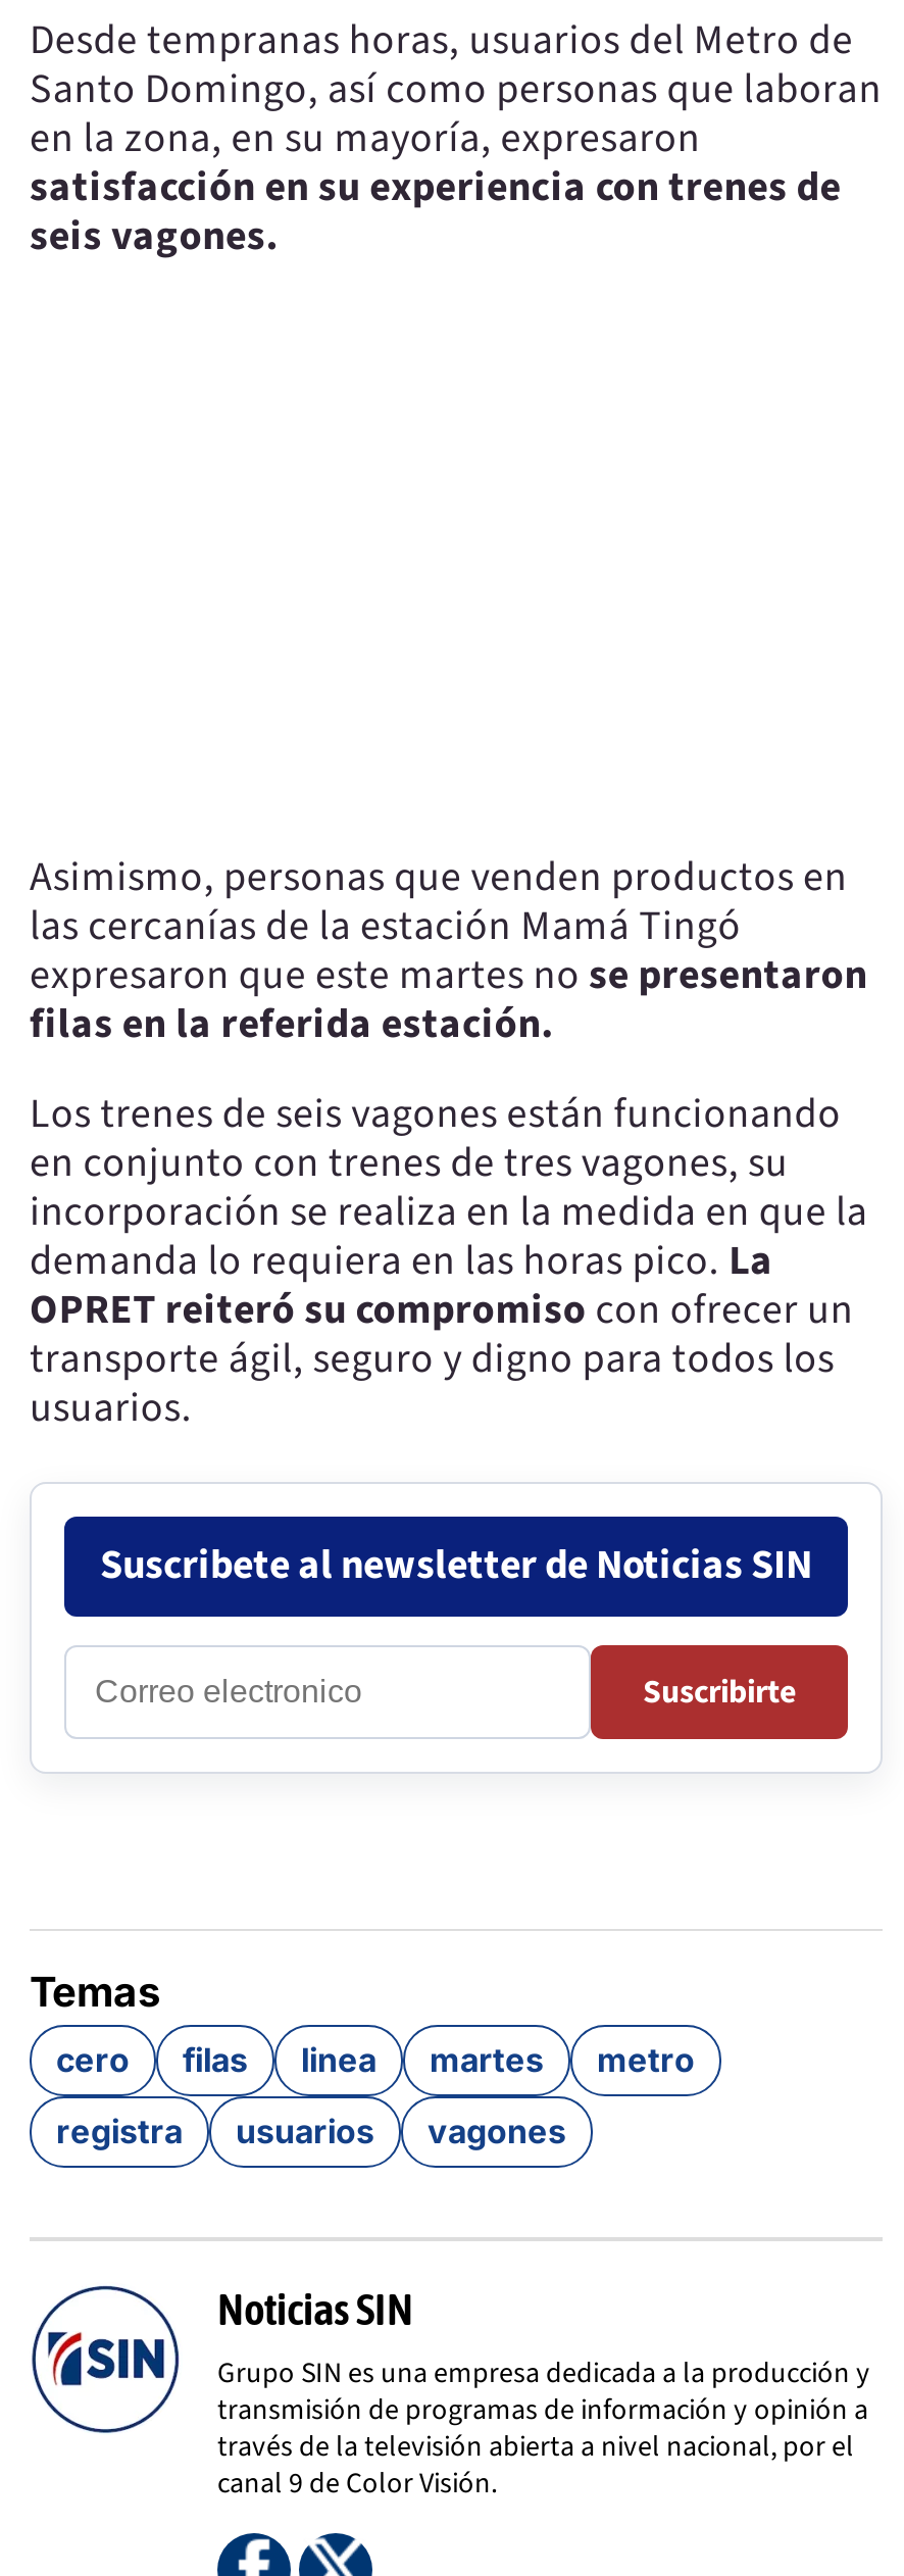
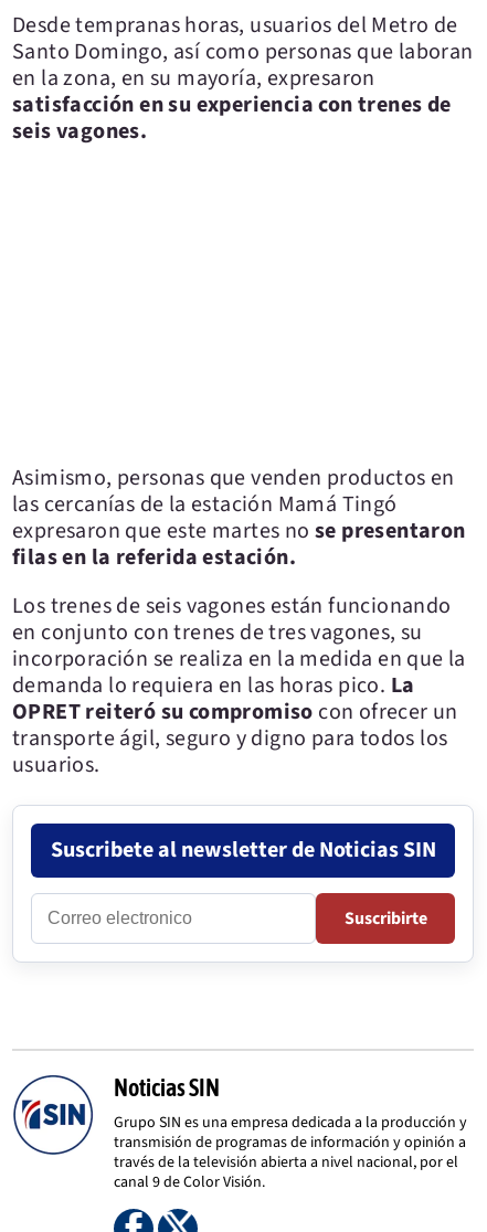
[30,1968,695,2152] Temas | cero | filas | linea | martes | metro | registra | usuarios | vagones -> none

